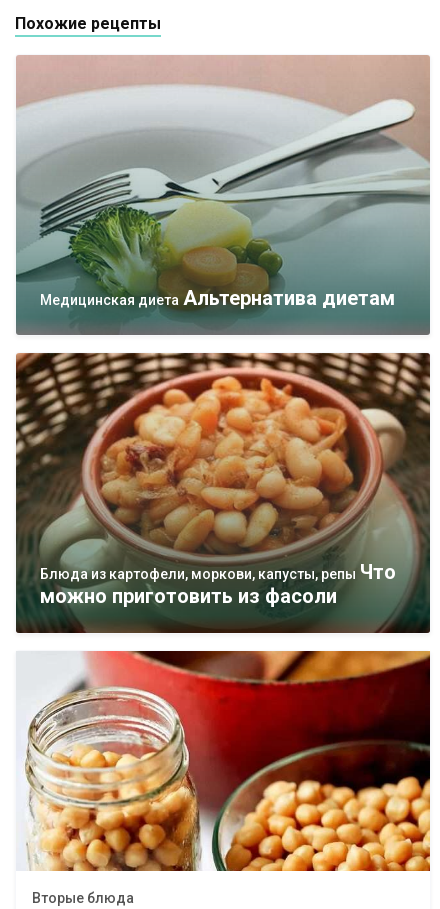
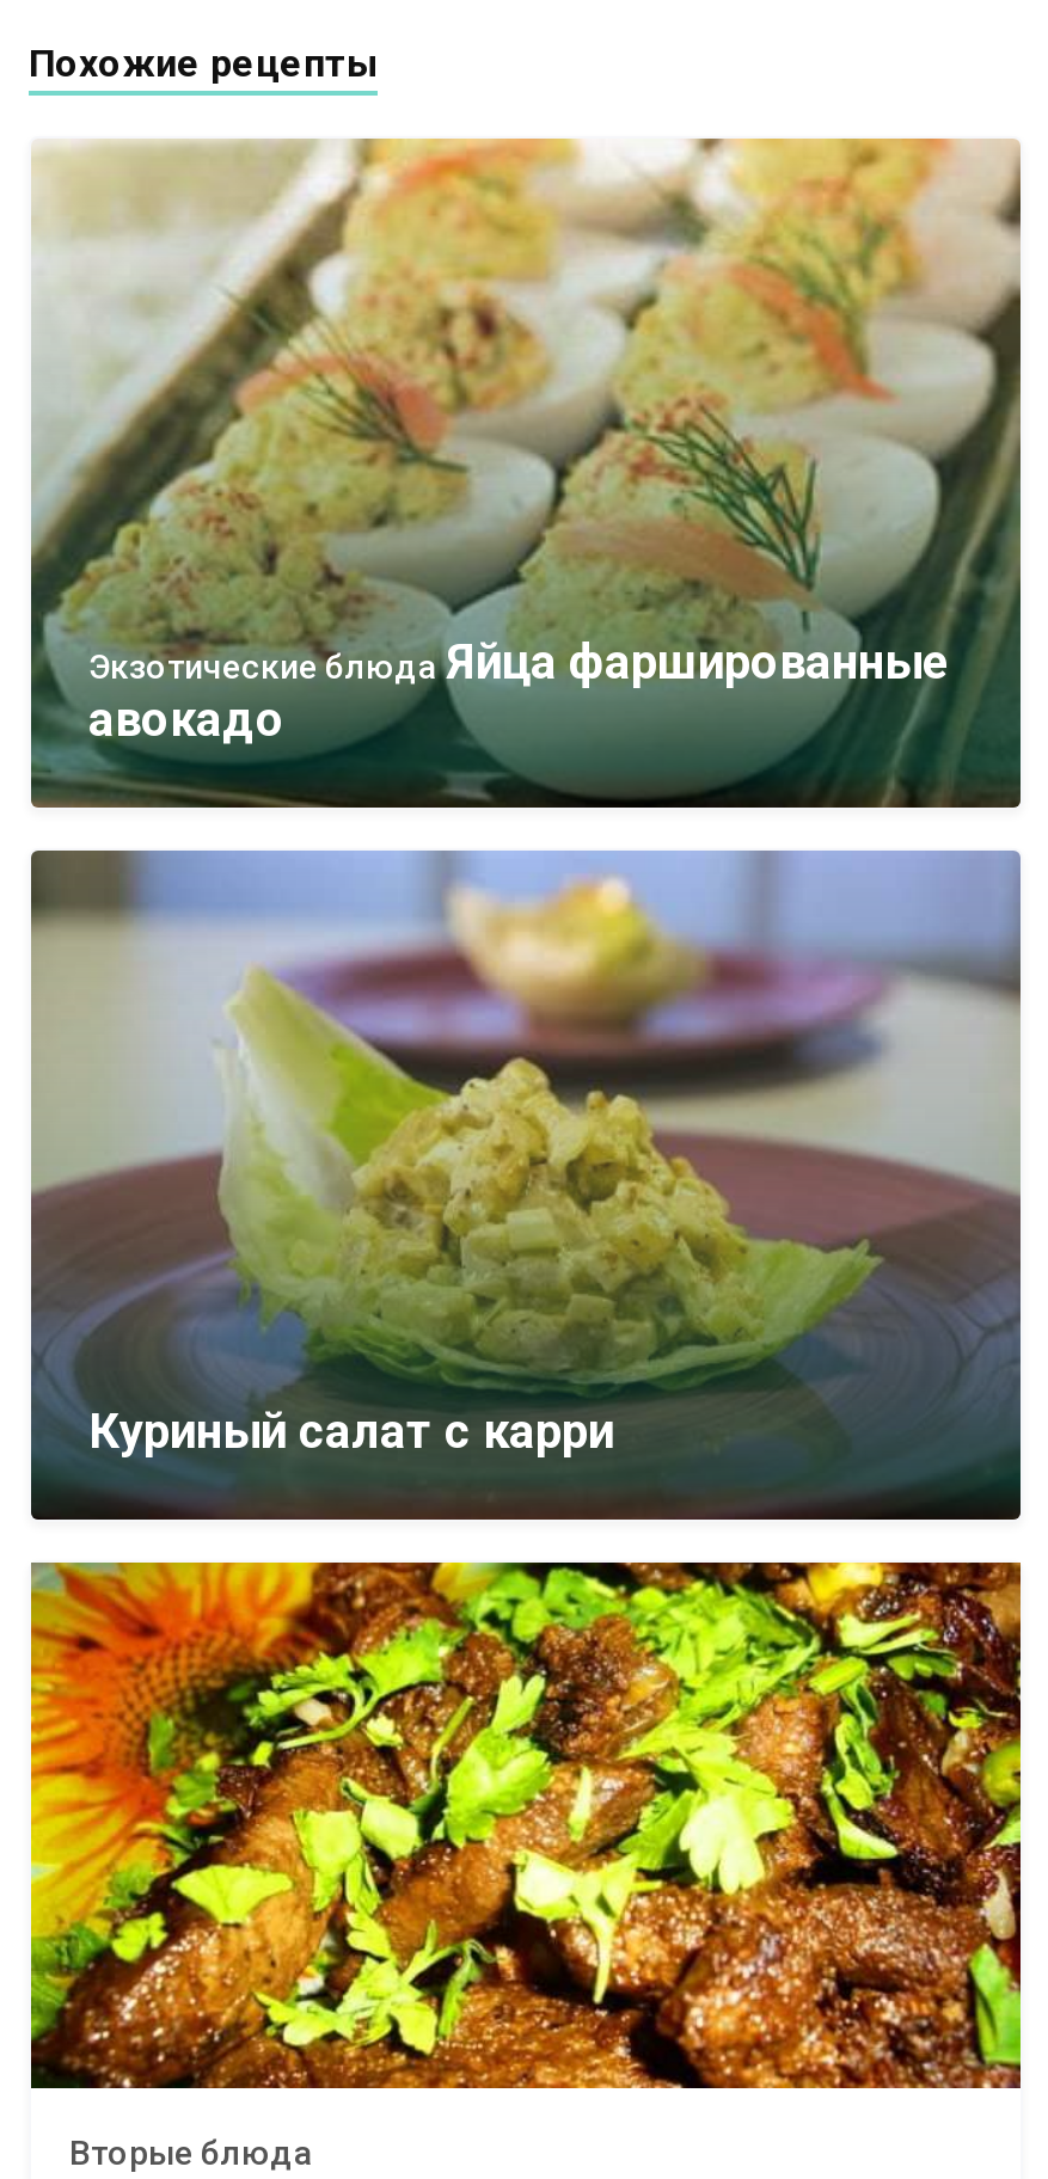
[16,55,430,335] [image] | Медицинская диета Альтернатива диетам -> [31,139,1021,810] [image] | Экзотические блюда Яйца фаршированные | авокадо
[16,352,431,633] [image] | Блюда из картофели, моркови, капусты, репы Что | можно приготовить из фасоли -> [31,848,1023,1520] [image] | Куриный салат с карри
[16,650,431,872] [image] -> [29,1560,1023,2091] [image]

